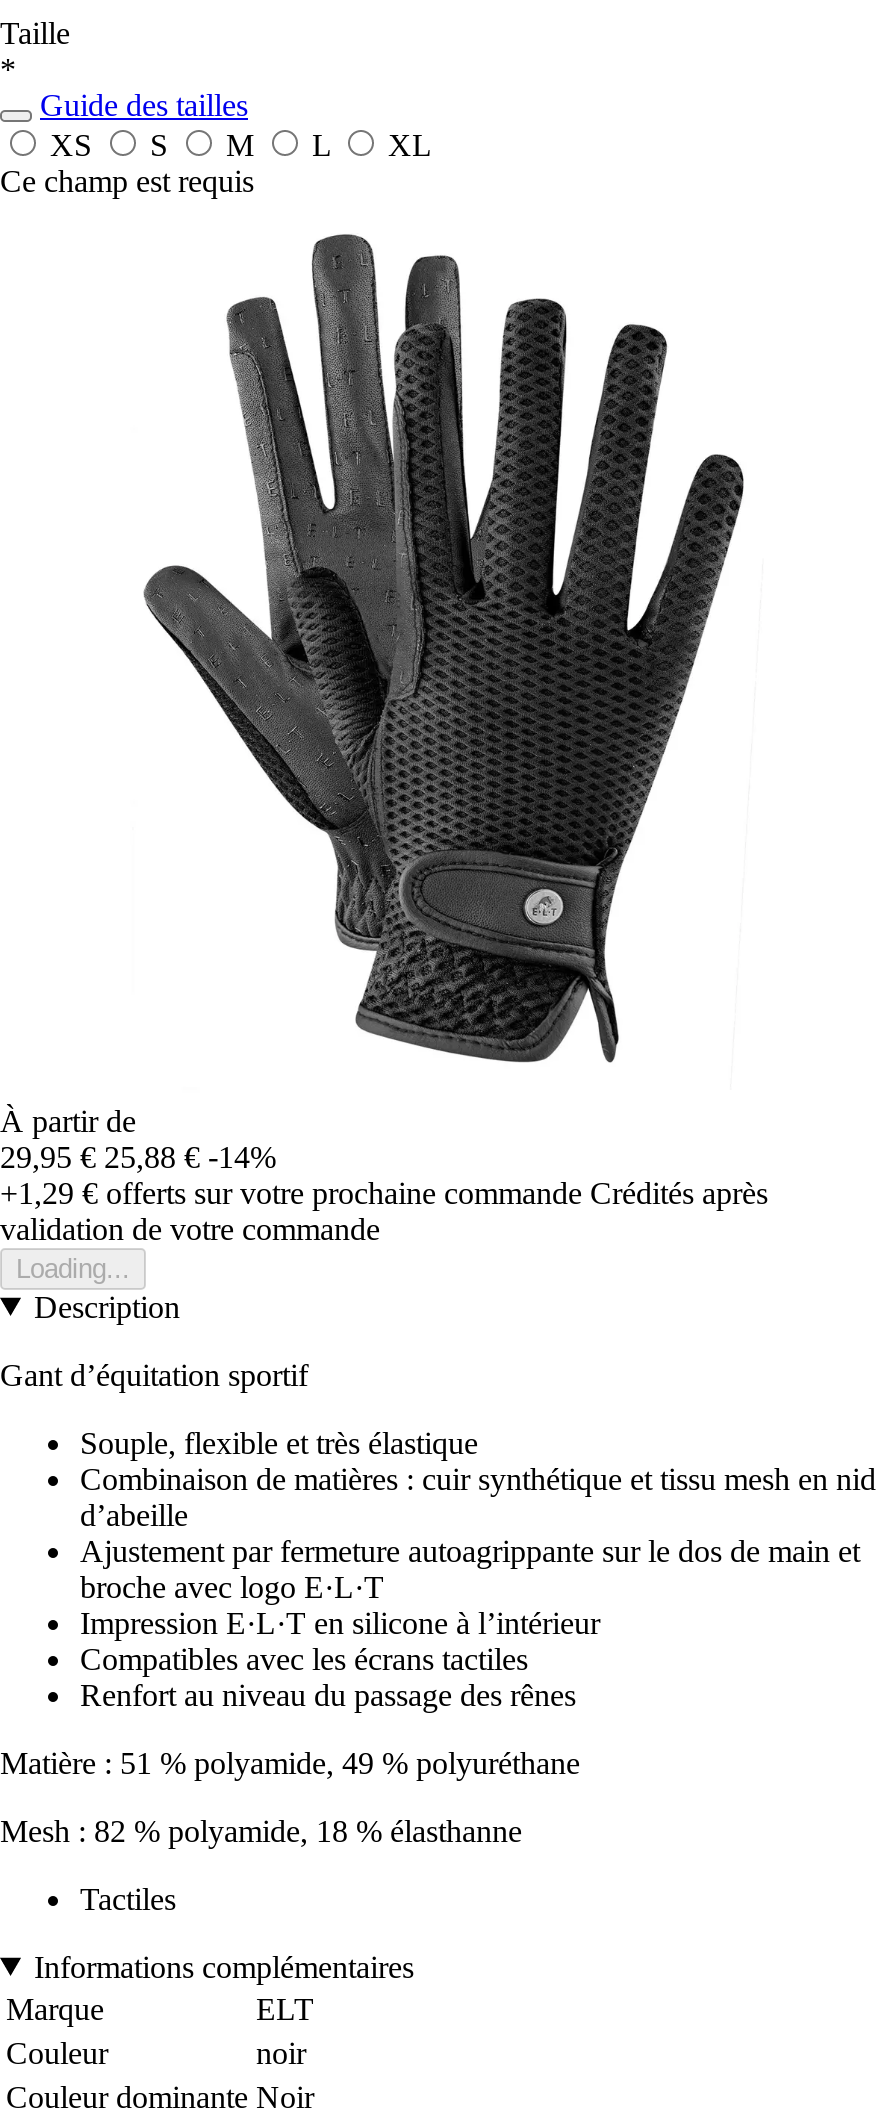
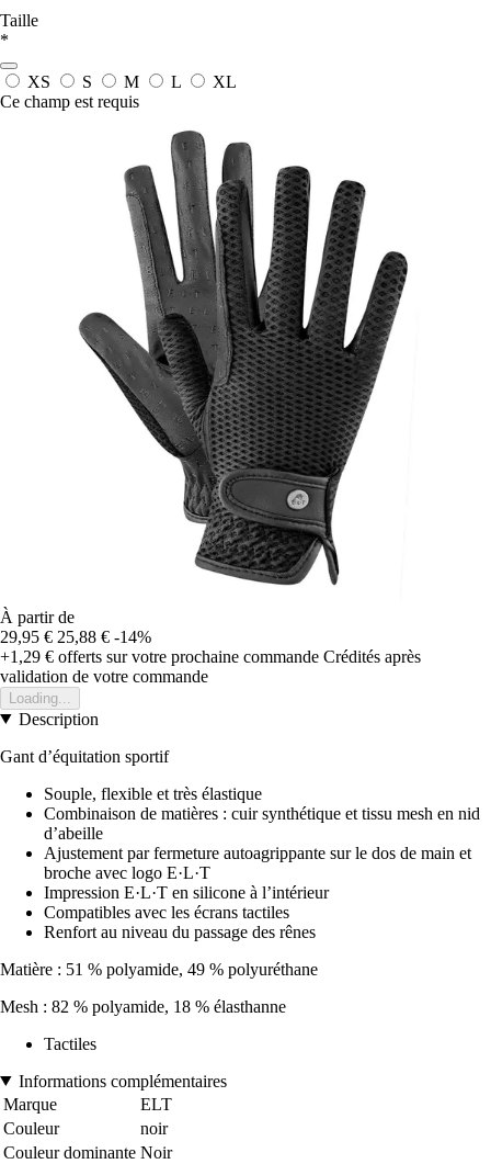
[40,87,248,121] Guide des tailles -> none

